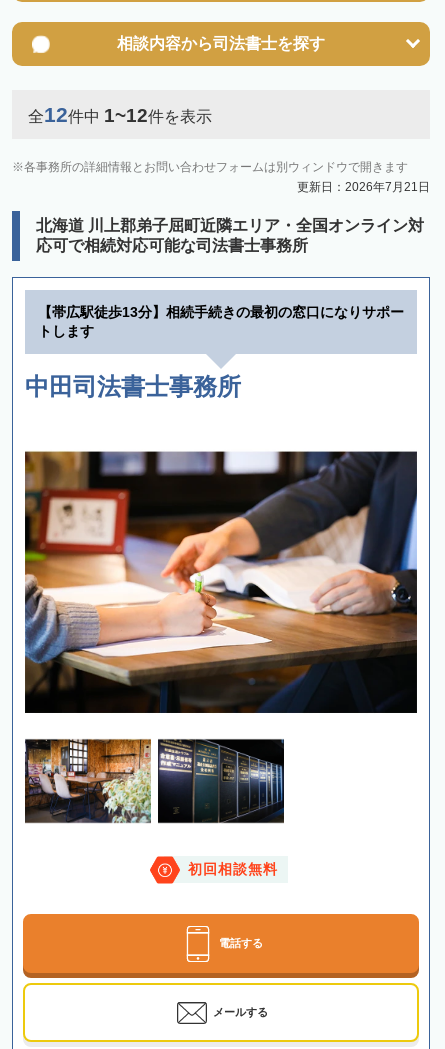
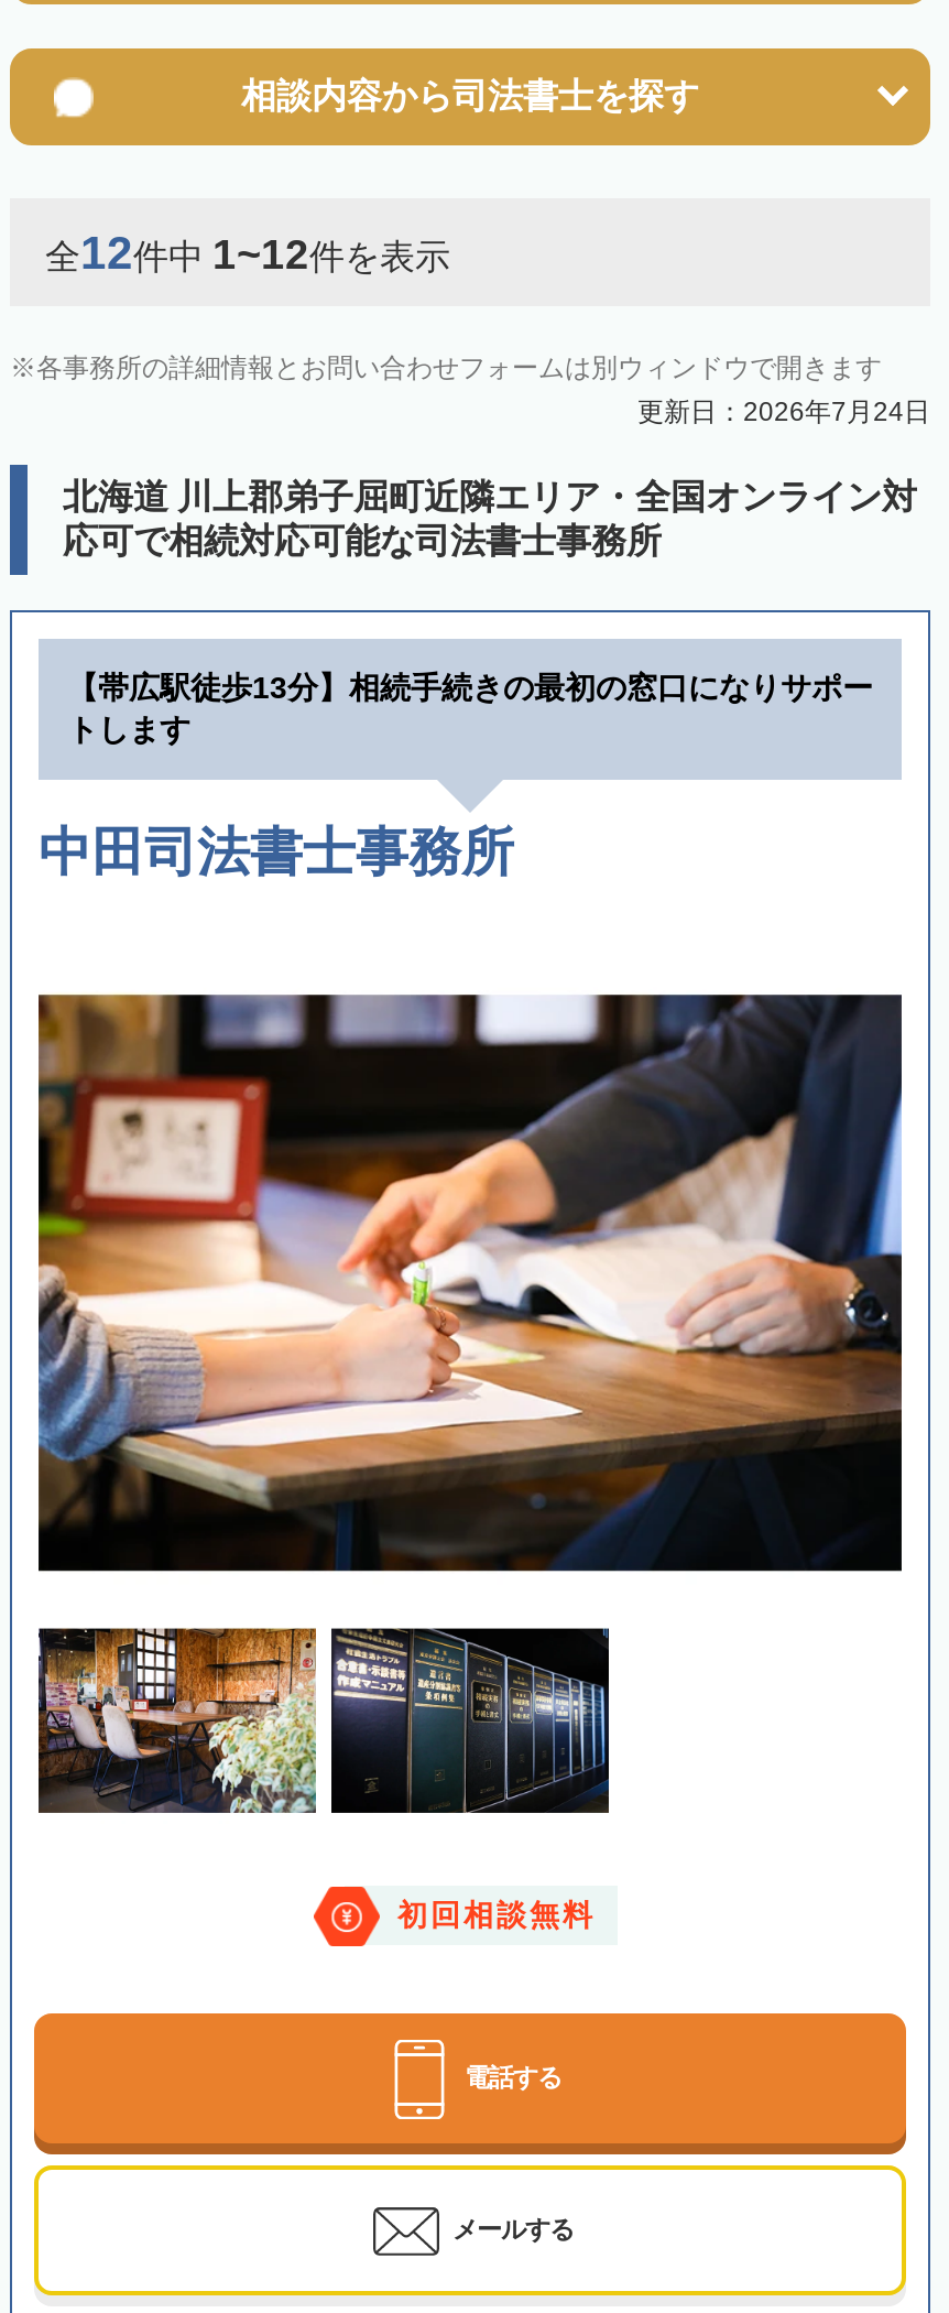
[297,180,430,194] 更新日：2026年7月21日 -> [637,397,930,428] 更新日：2026年7月24日

